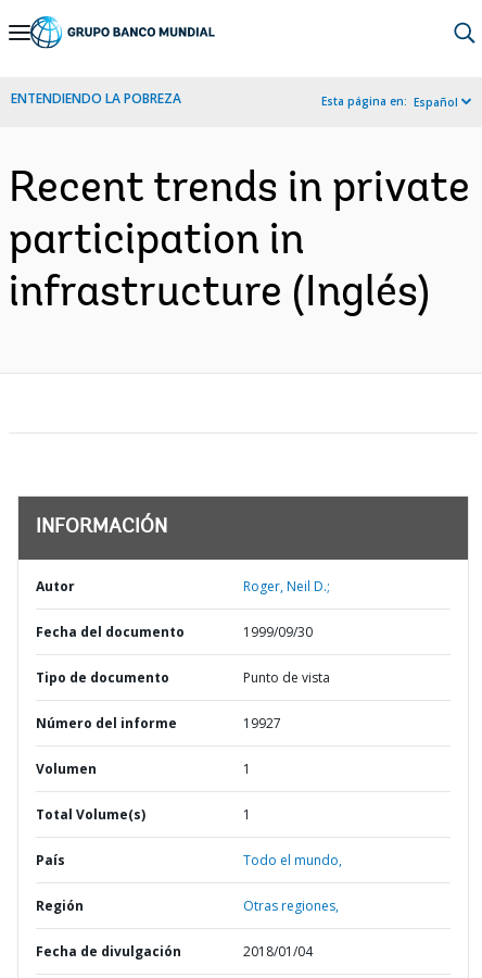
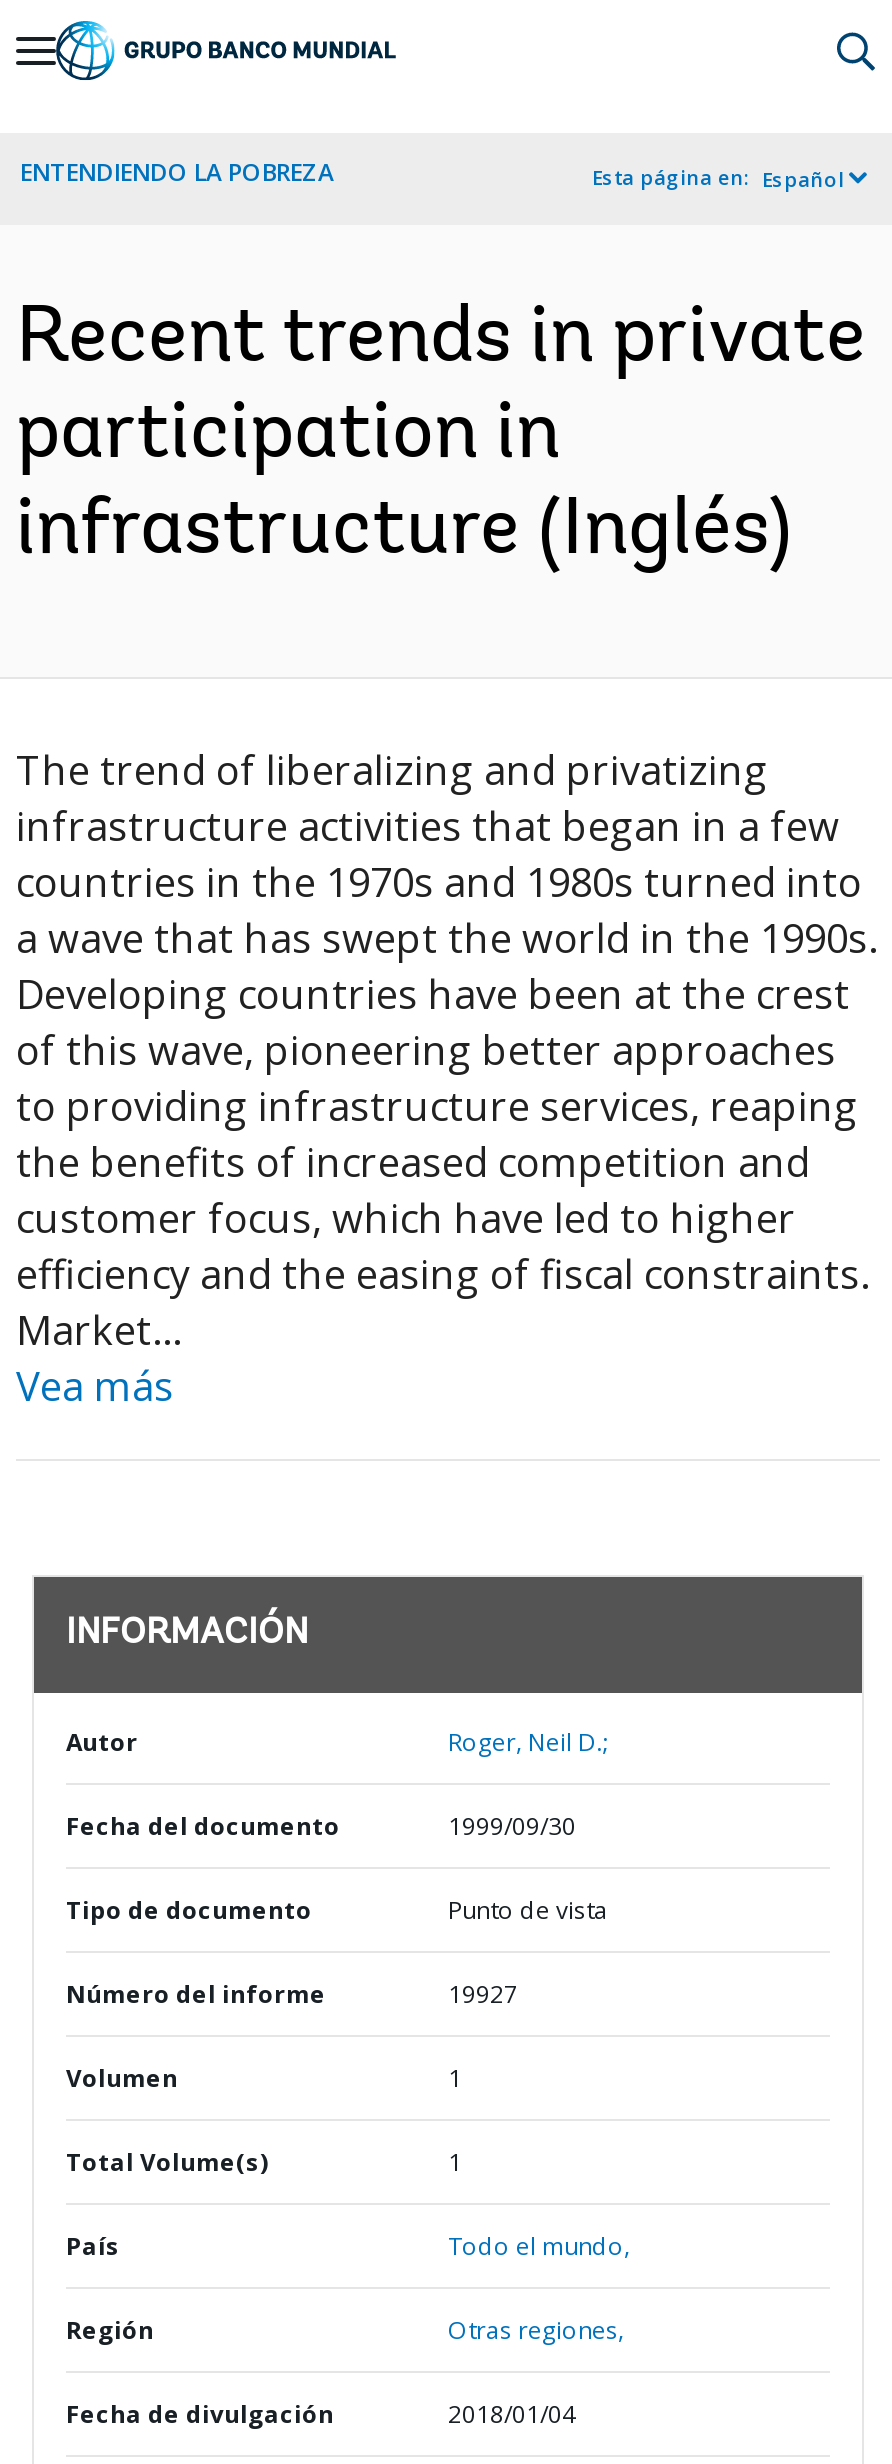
none -> [16,743,878,1413] The trend of liberalizing and privatizing | infrastructure activities that began in a few | countries in the 1970s and 1980s turned into | a wave that has swept the world in the 1990s. | Developing countries have been at the crest | of this wave, pioneering better approaches | to providing infrastructure services, reaping | the benefits of increased competition and | customer focus, which have led to higher | efficiency and the easing of fiscal constraints. | Market... | Vea más

